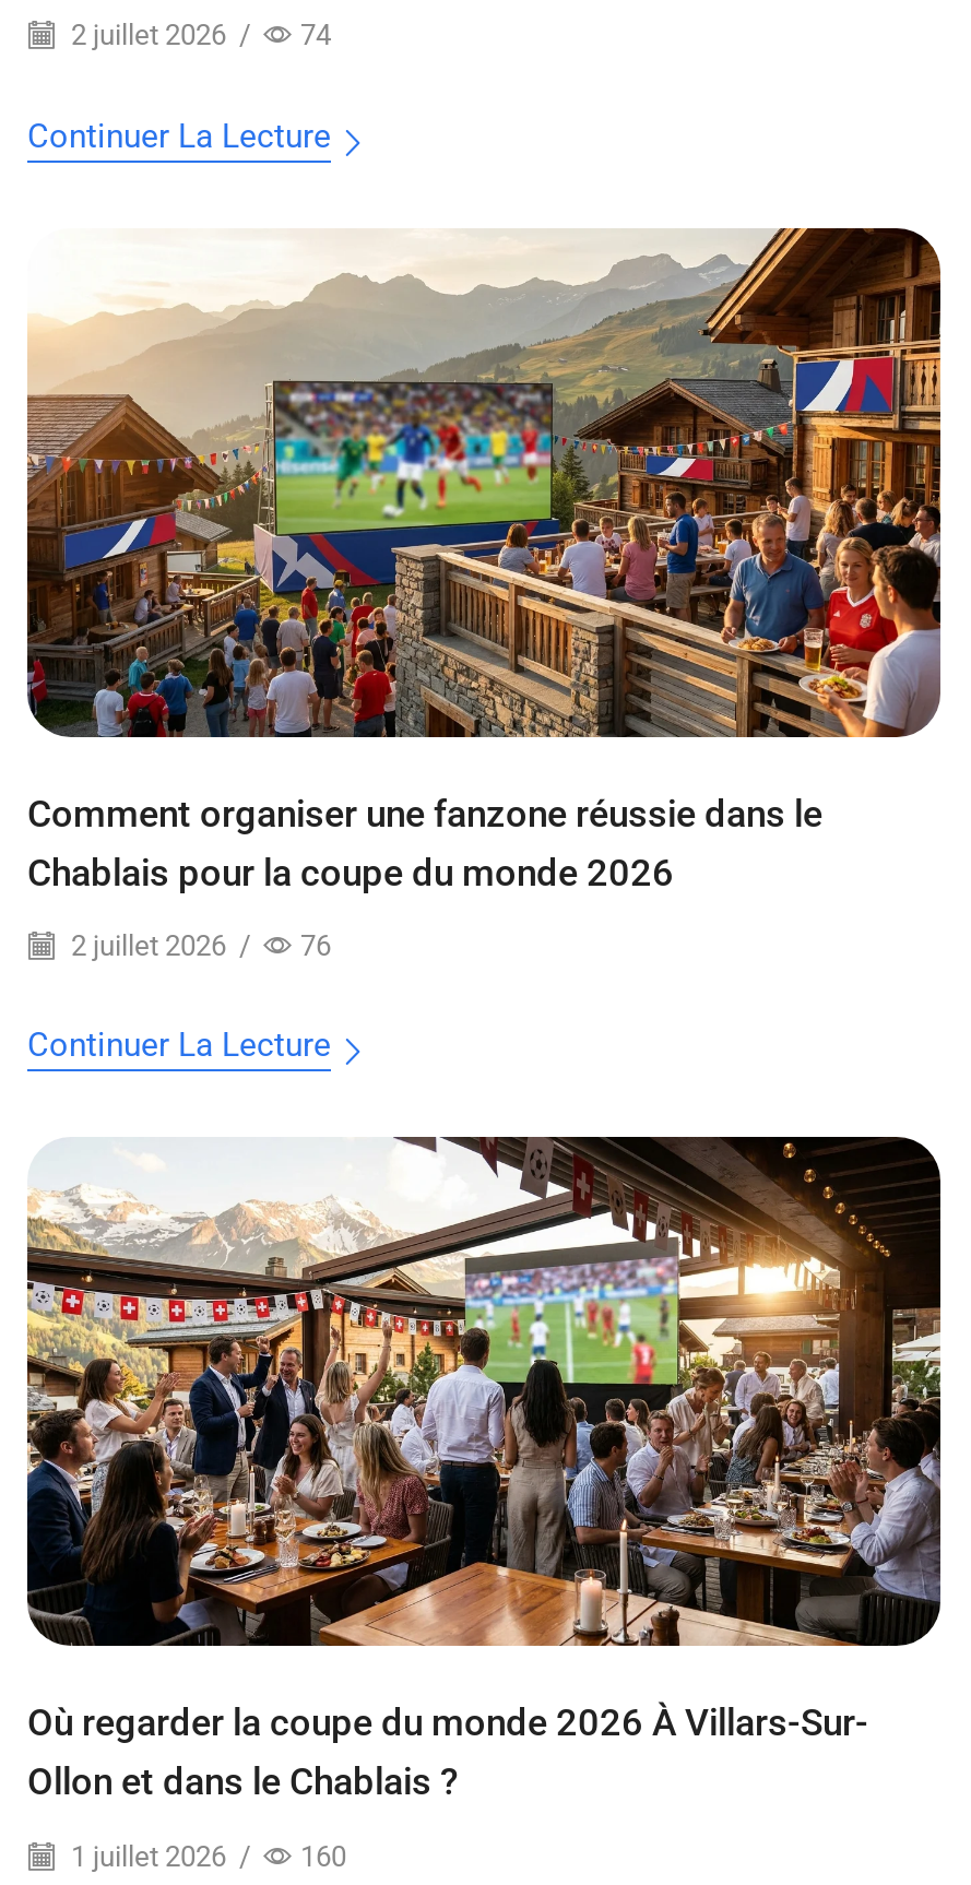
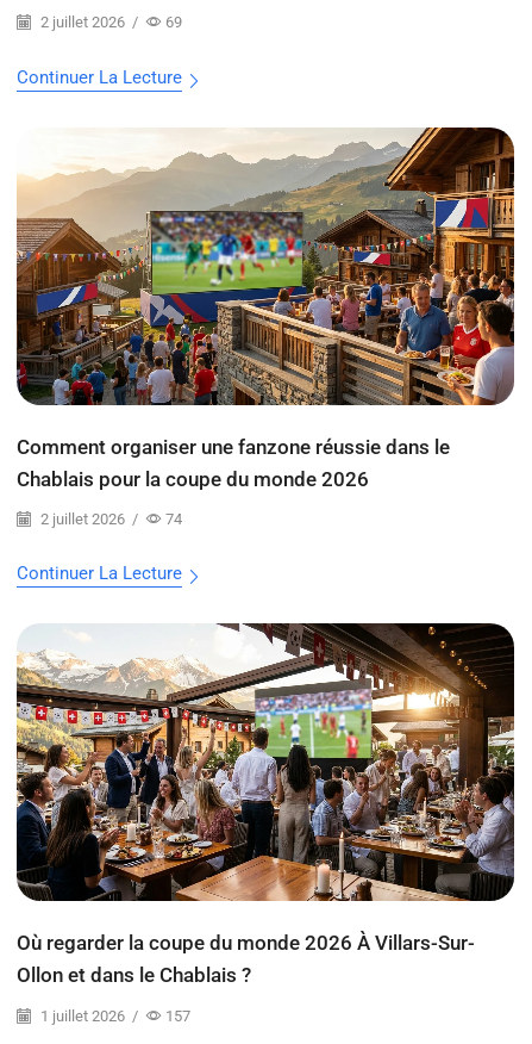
[64,19,331,52] 2 juillet 2026 / 74 -> [37,14,182,31] 2 juillet 2026 / 69
[64,929,331,962] 2 juillet 2026 / 76 -> [37,510,182,528] 2 juillet 2026 / 74
[64,1839,346,1872] 1 juillet 2026 / 160 -> [37,1006,190,1024] 1 juillet 2026 / 157

